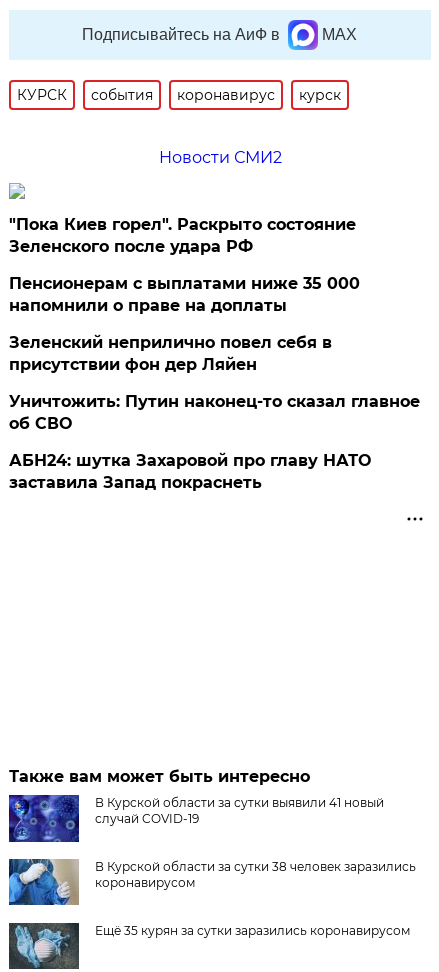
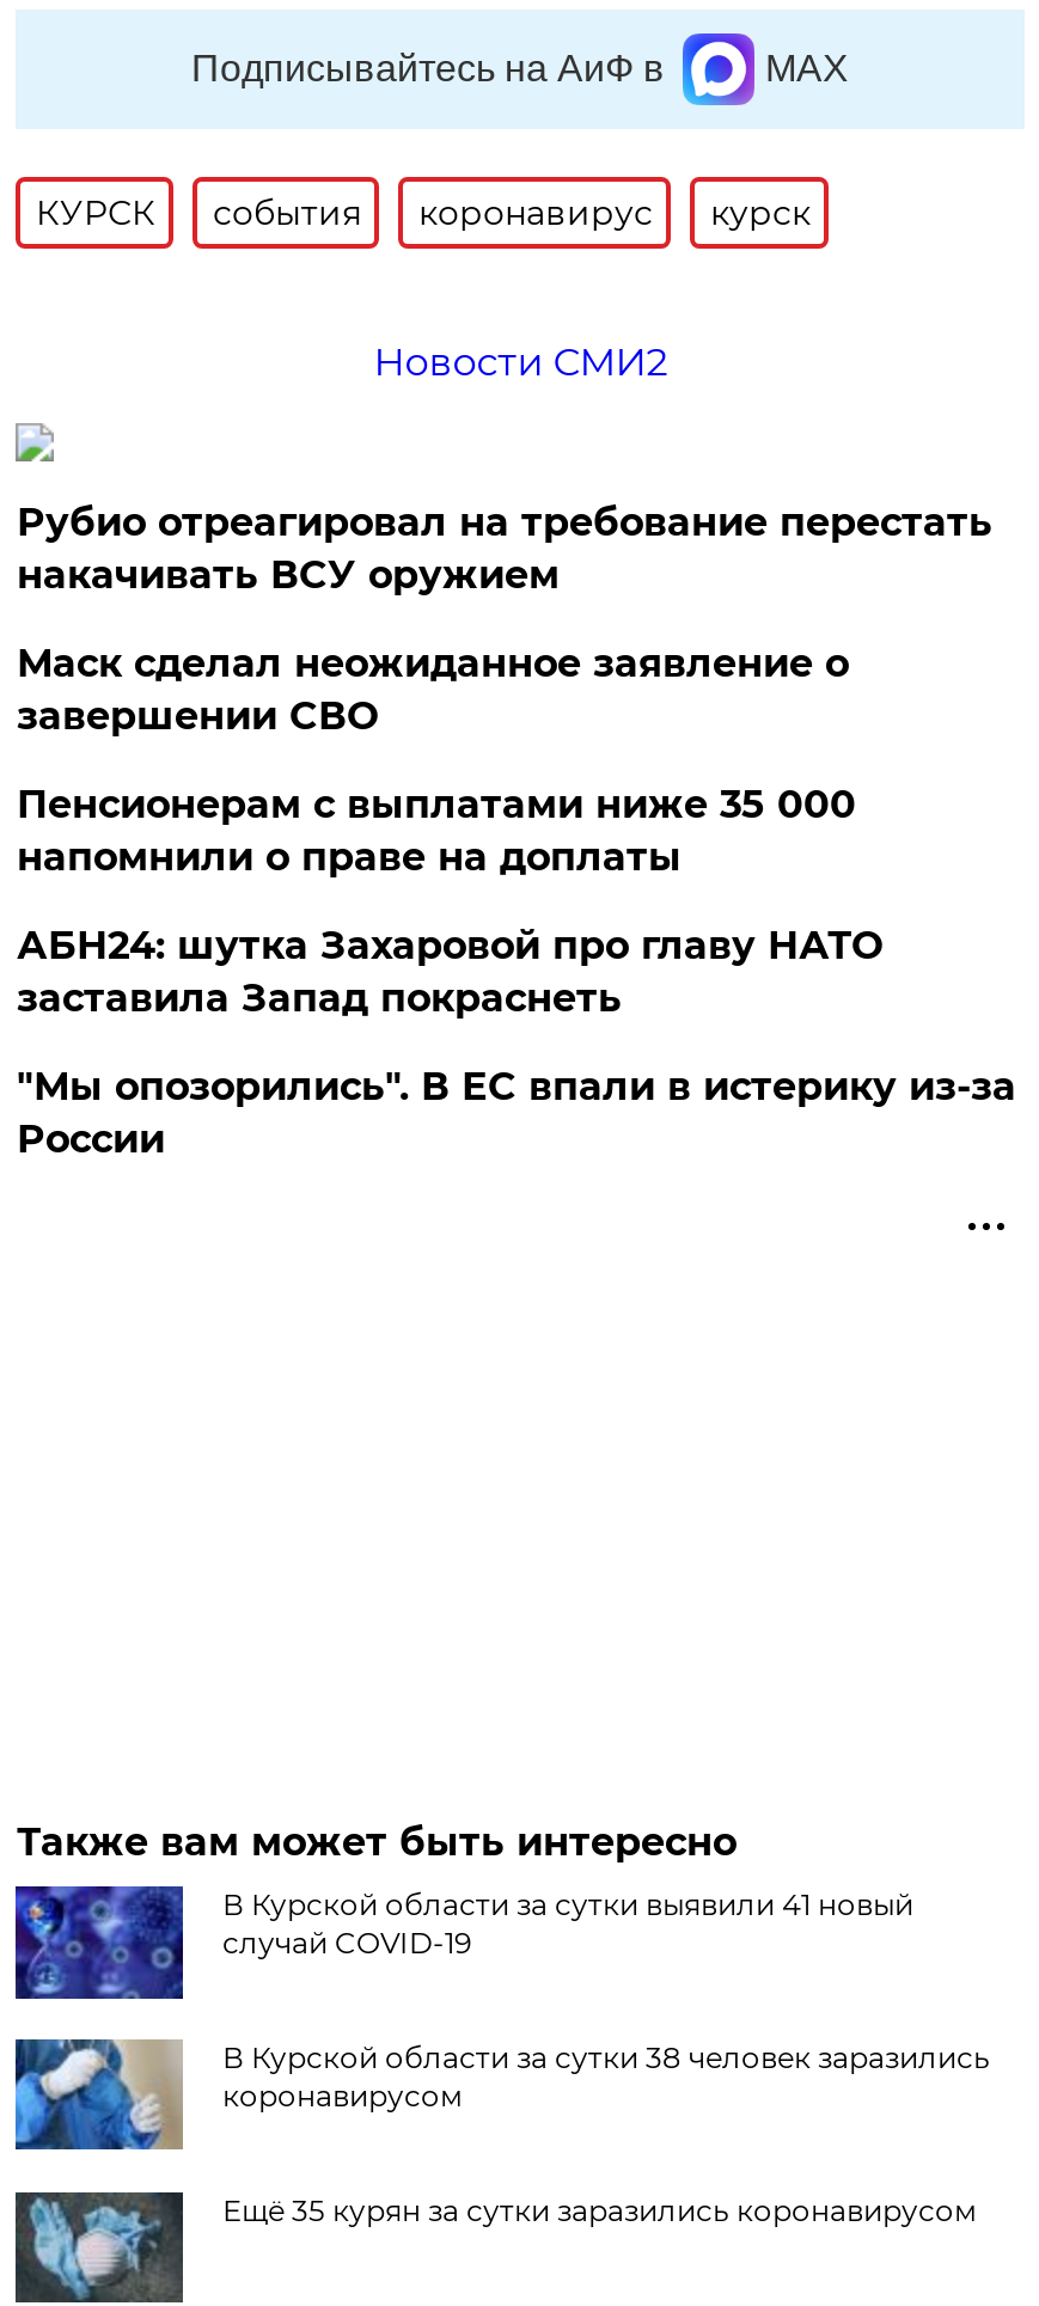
[9,215,356,256] "Пока Киев горел". Раскрыто состояние | Зеленского после удара РФ -> [16,500,992,739] Рубио отреагировал на требование перестать | накачивать ВСУ оружием | Маск сделал неожиданное заявление о | завершении СВО
moved [9,274,360,315] -> [16,782,856,880]: Пенсионерам с выплатами ниже 35 000 | напомнили о праве на доплаты
[9,333,420,433] Зеленский неприлично повел cебя в | присутствии фон дер Ляйен | Уничтожить: Путин наконец-то сказал главное | об СВО -> none
moved [9,451,371,492] -> [16,923,882,1021]: АБН24: шутка Захаровой про главу НАТО | заставила Запад покраснеть
none -> [16,1064,1016,1162] "Мы опозорились". В ЕС впали в истерику из-за | России

